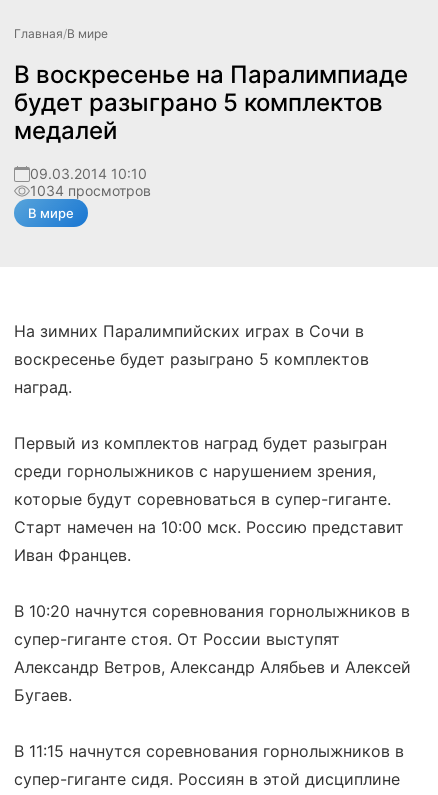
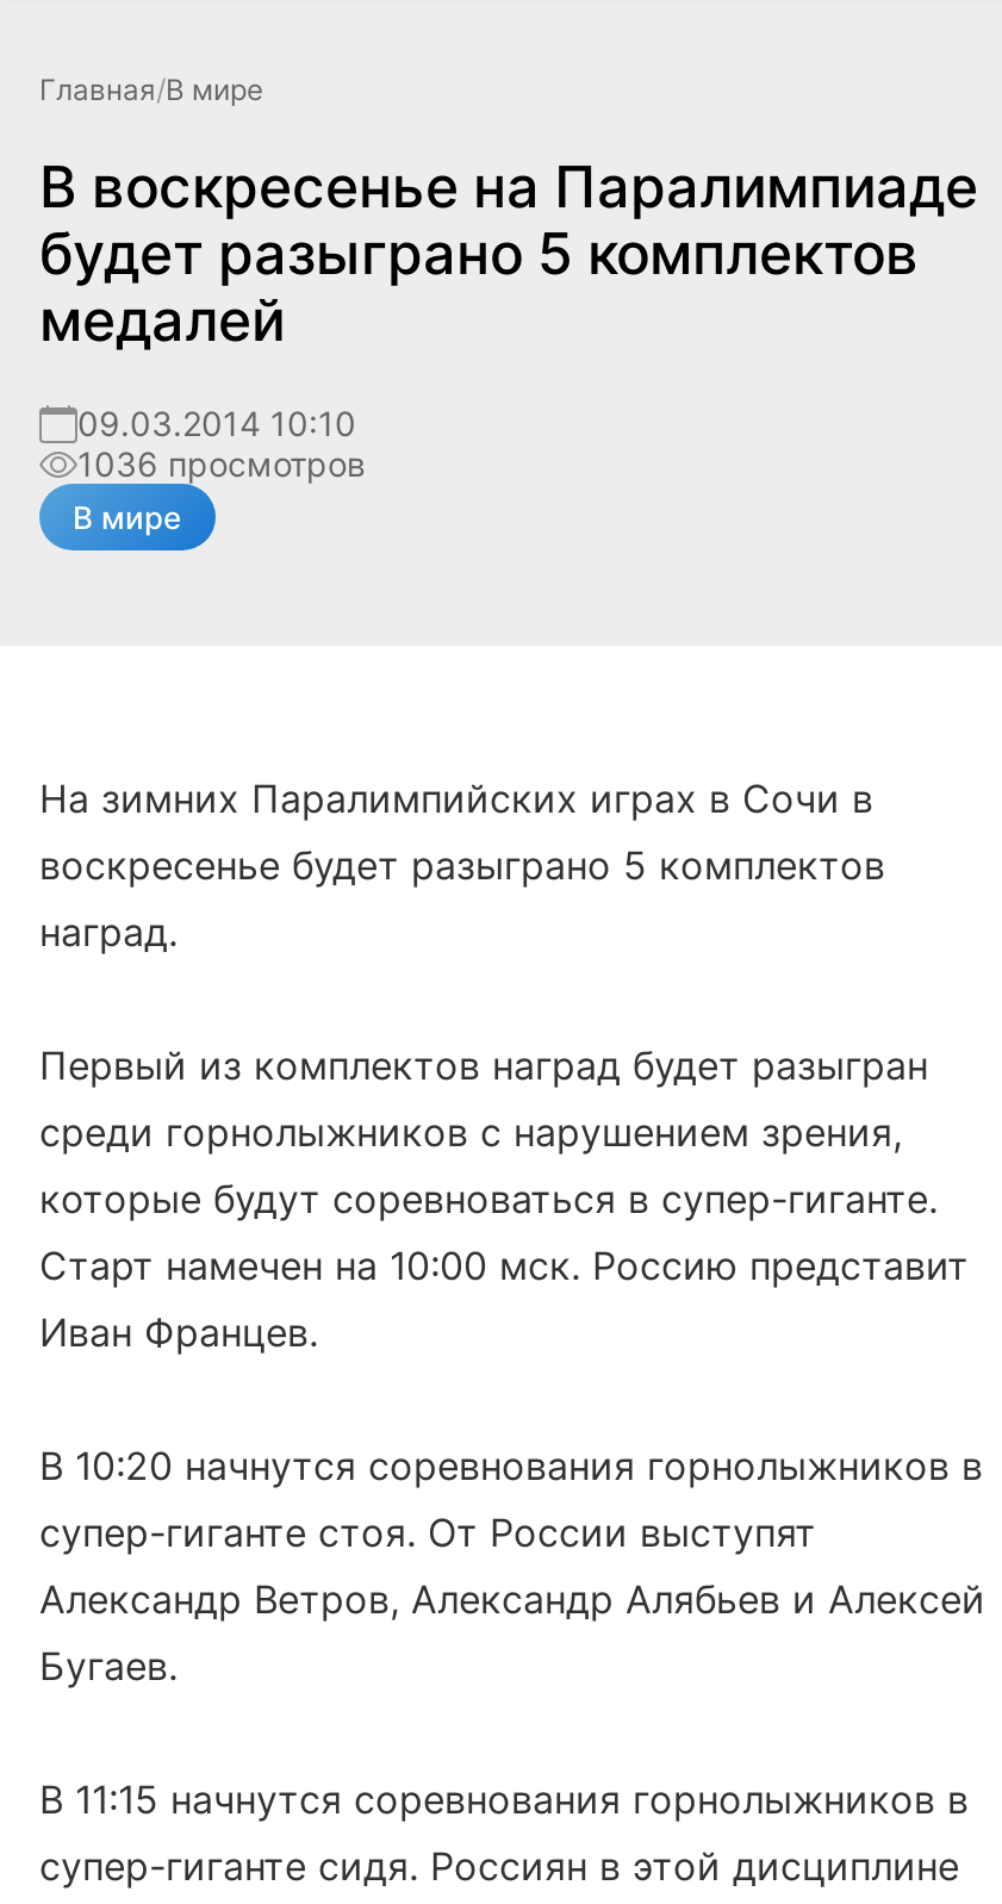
[30,182,151,199] 1034 просмотров -> [77,443,366,484] 1036 просмотров

